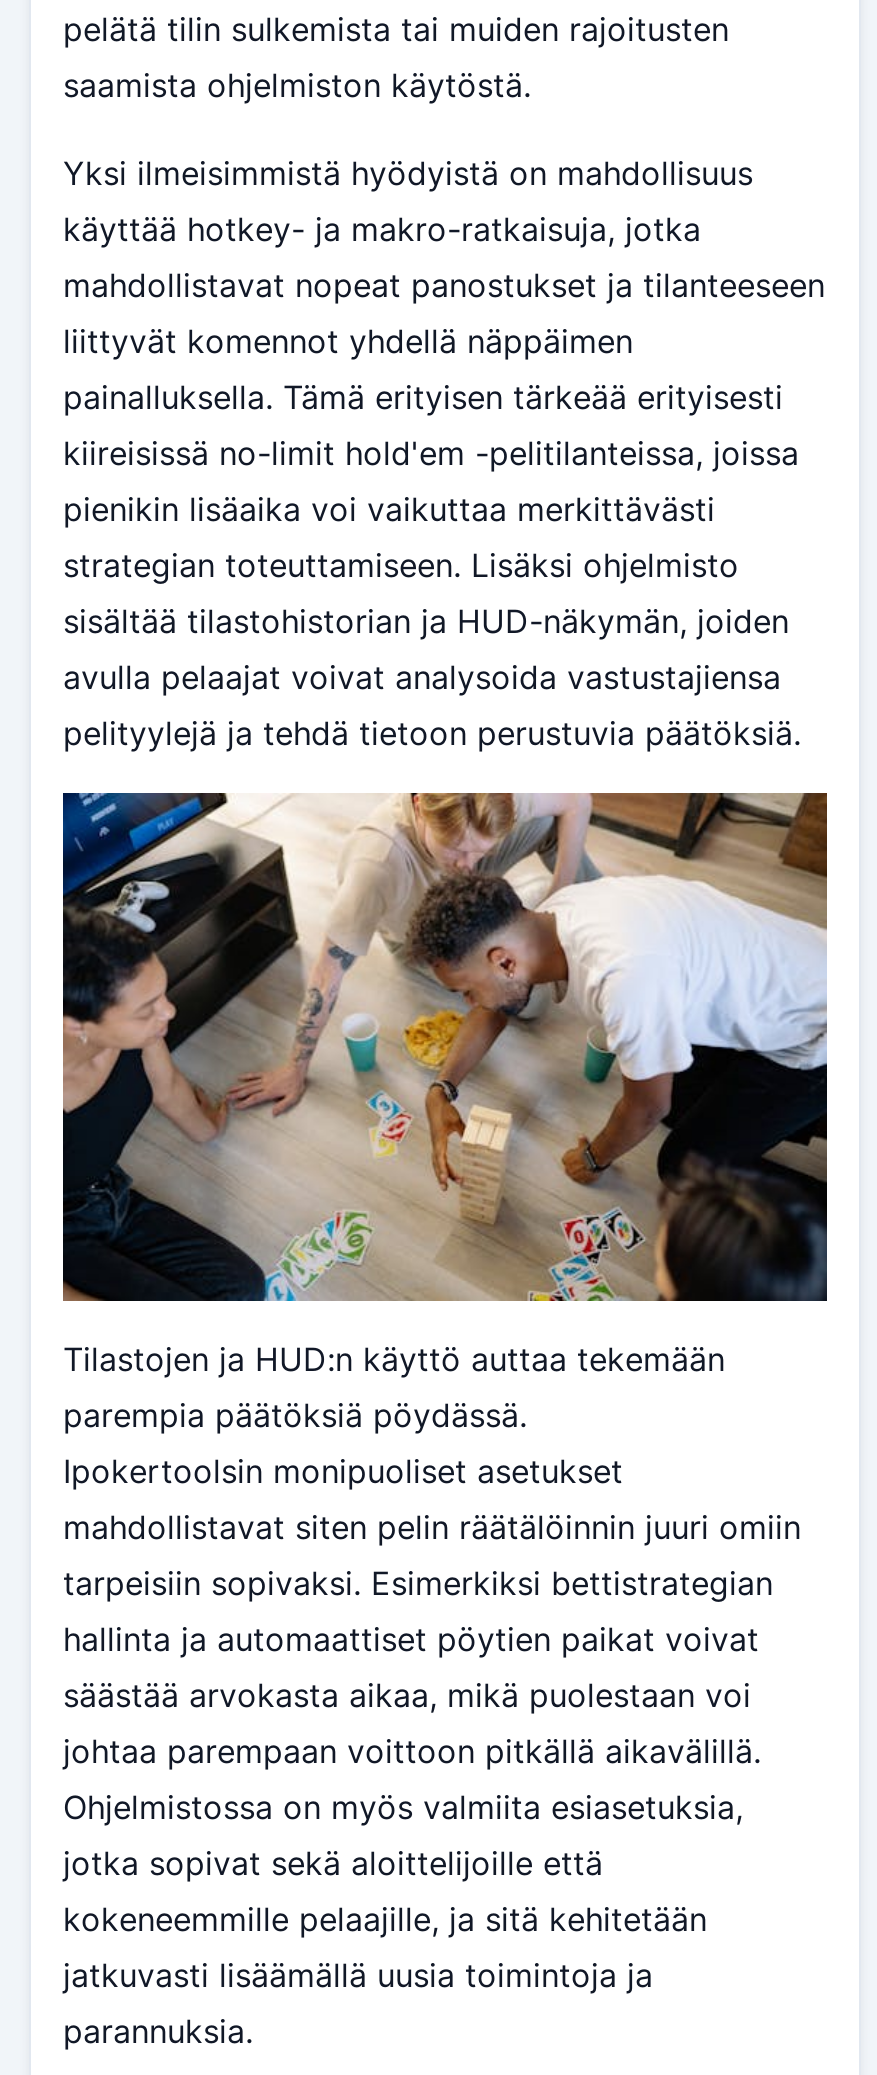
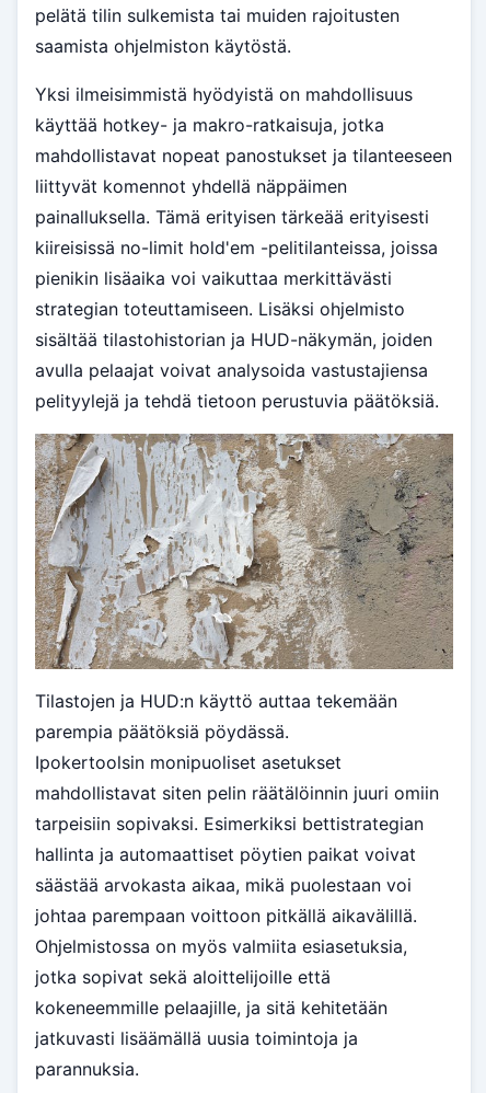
[61,792,829,1304] [image] -> [34,433,454,670] [image]

